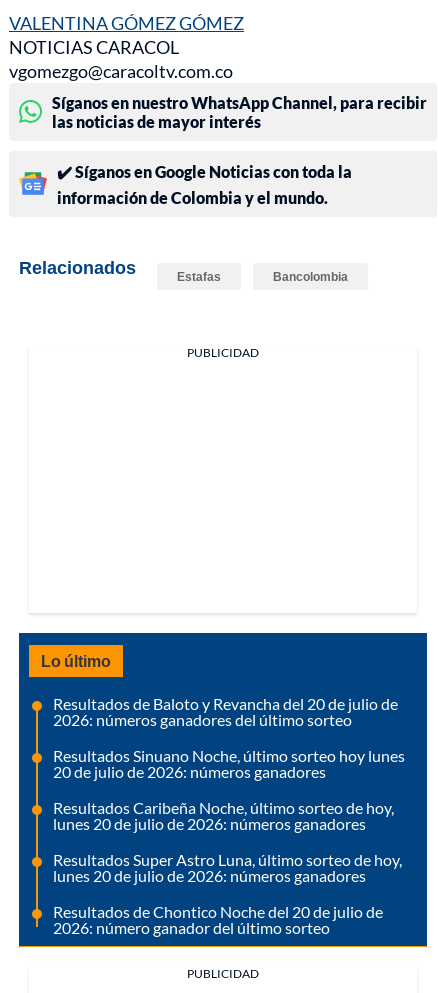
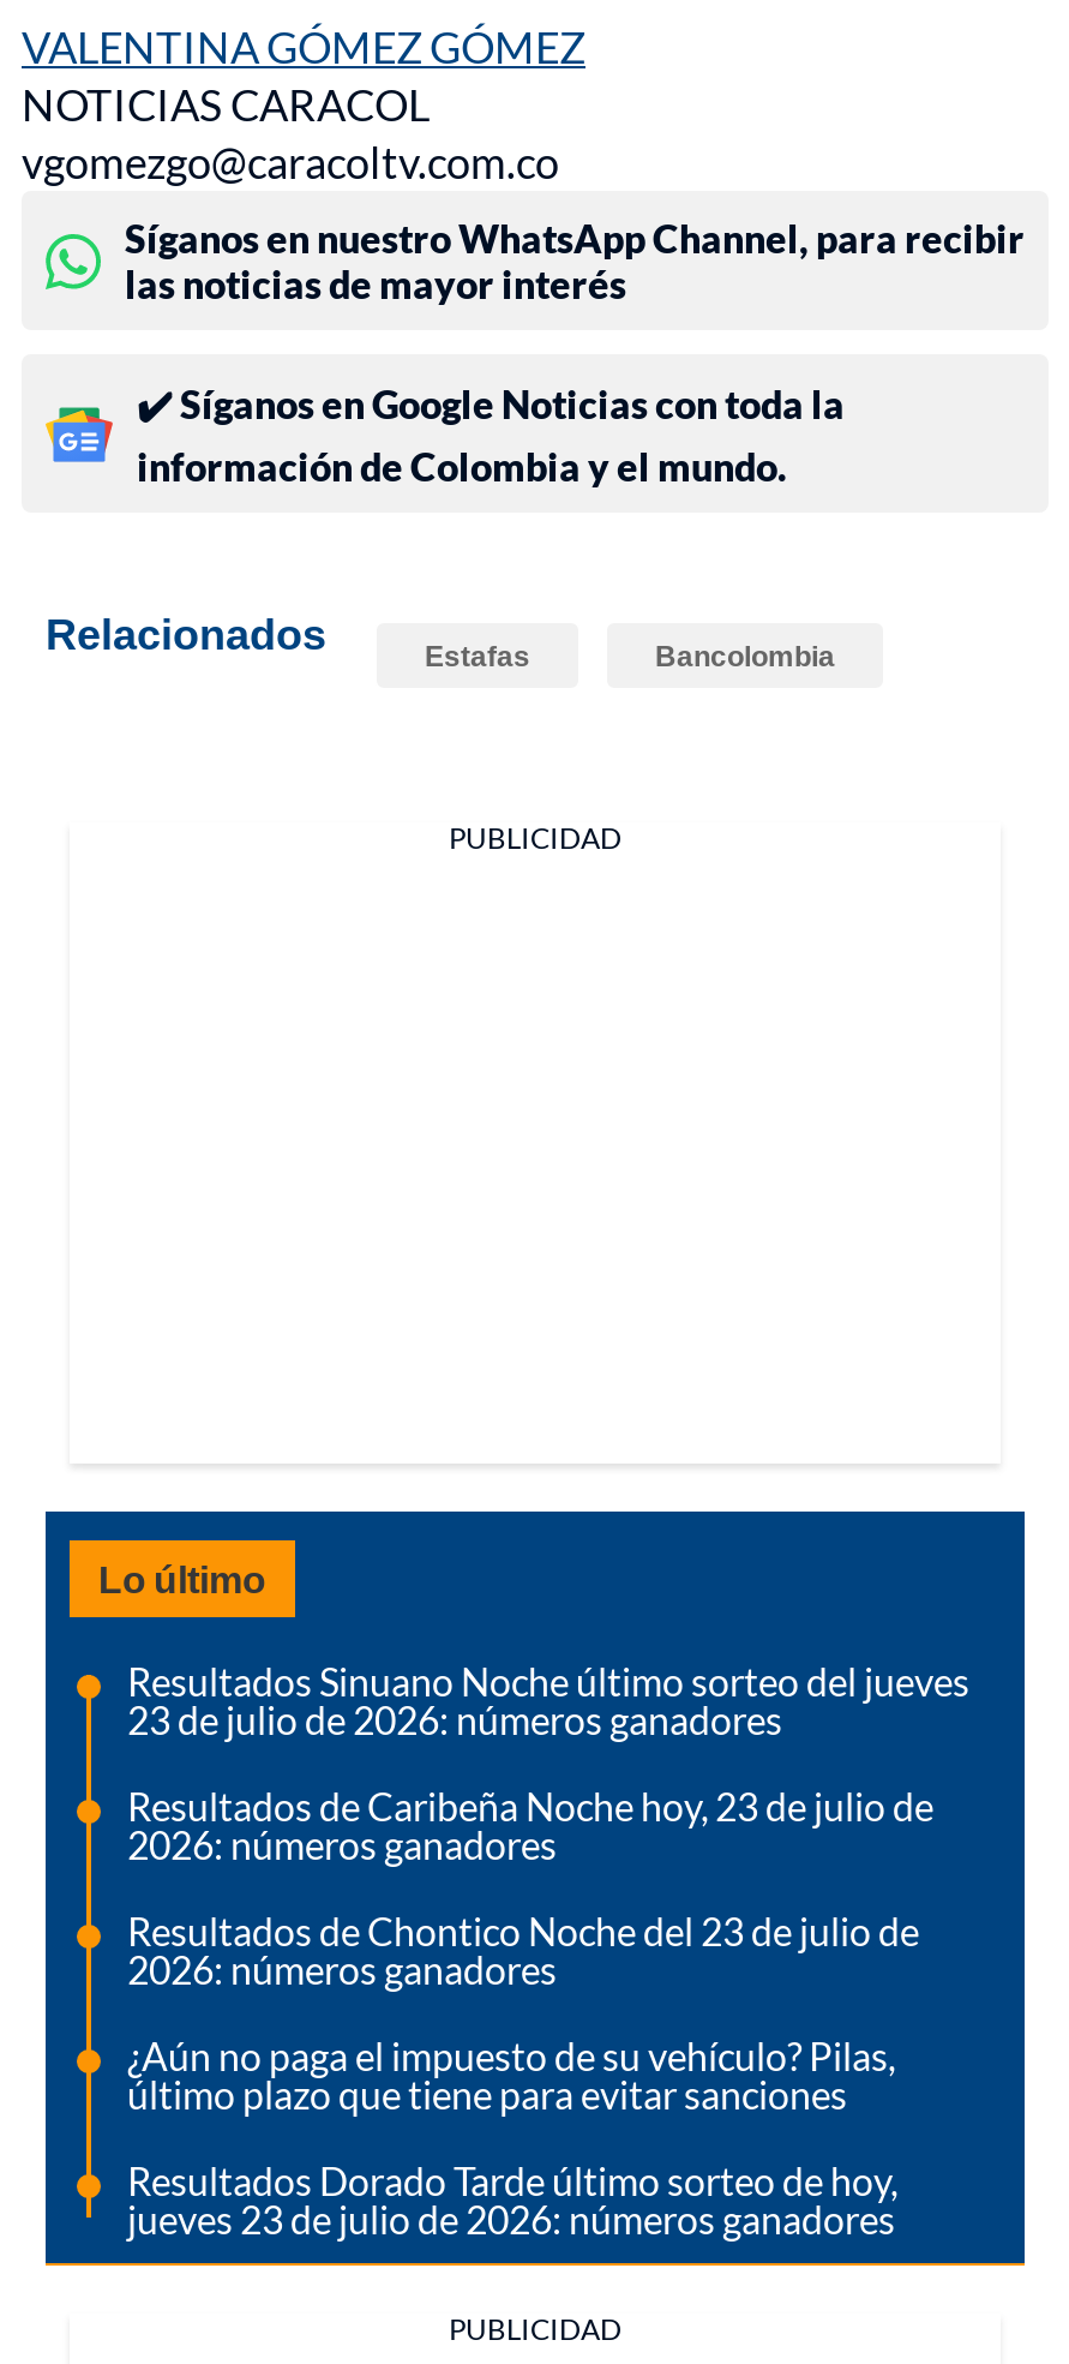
[53,694,398,729] Resultados de Baloto y Revancha del 20 de julio de | 2026: números ganadores del último sorteo -> [127,1658,969,1742] Resultados Sinuano Noche último sorteo del jueves | 23 de julio de 2026: números ganadores
[53,746,405,781] Resultados Sinuano Noche, último sorteo hoy lunes | 20 de julio de 2026: números ganadores -> [127,1783,933,1867] Resultados de Caribeña Noche hoy, 23 de julio de | 2026: números ganadores
[53,798,394,833] Resultados Caribeña Noche, último sorteo de hoy, | lunes 20 de julio de 2026: números ganadores -> [127,1908,919,1992] Resultados de Chontico Noche del 23 de julio de | 2026: números ganadores
[53,850,402,885] Resultados Super Astro Luna, último sorteo de hoy, | lunes 20 de julio de 2026: números ganadores -> [127,2032,895,2116] ¿Aún no paga el impuesto de su vehículo? Pilas, | último plazo que tiene para evitar sanciones
[53,902,383,937] Resultados de Chontico Noche del 20 de julio de | 2026: número ganador del último sorteo -> [127,2157,897,2241] Resultados Dorado Tarde último sorteo de hoy, | jueves 23 de julio de 2026: números ganadores

